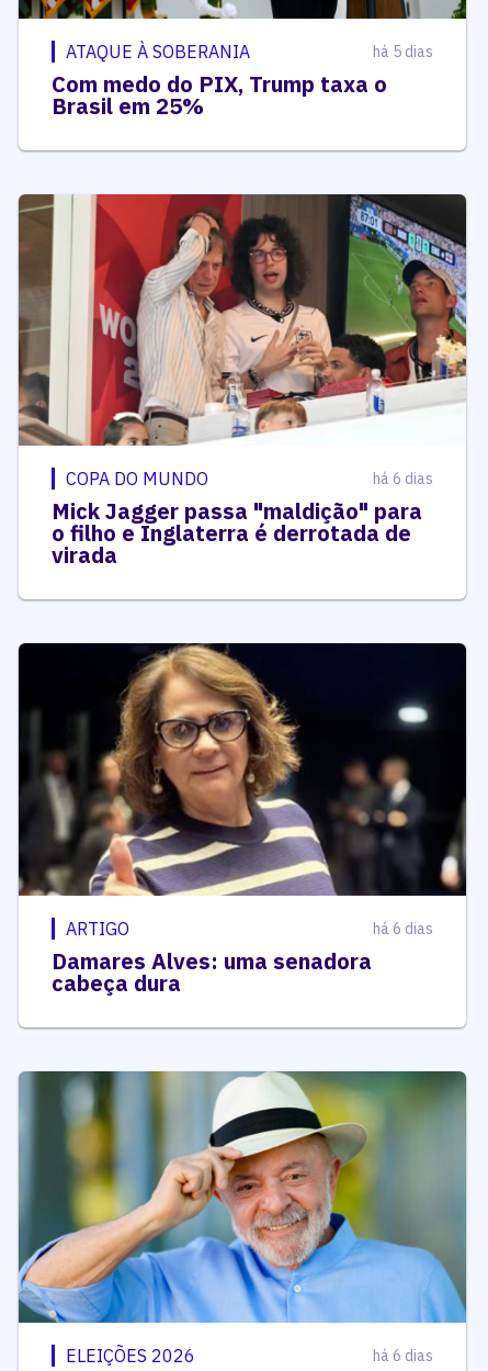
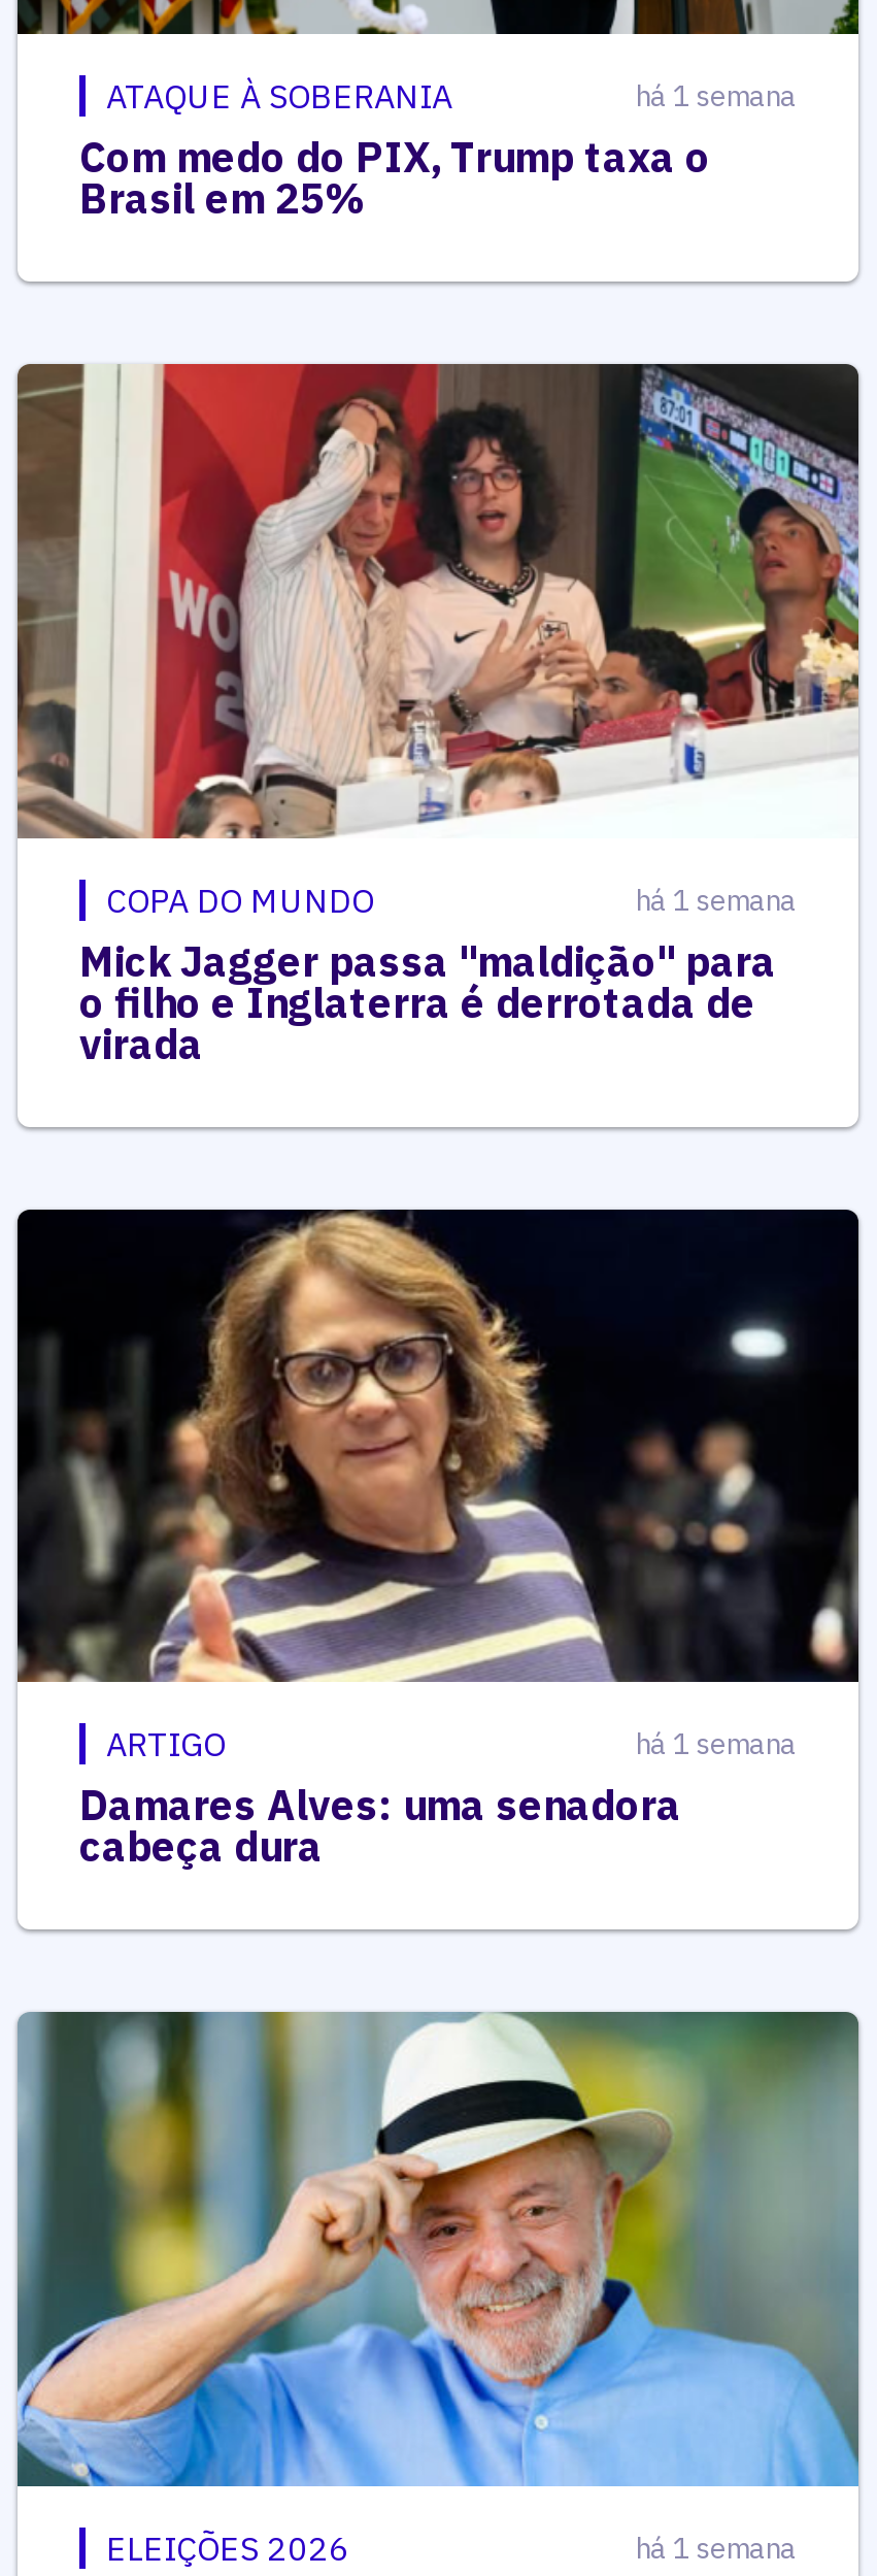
[373,41,433,61] há 5 dias -> [636,78,797,115] há 1 semana
[373,469,433,489] há 6 dias -> [636,881,797,918] há 1 semana
[373,919,433,938] há 6 dias -> [636,1726,797,1763] há 1 semana
[373,1346,433,1366] há 6 dias -> [636,2529,797,2566] há 1 semana

